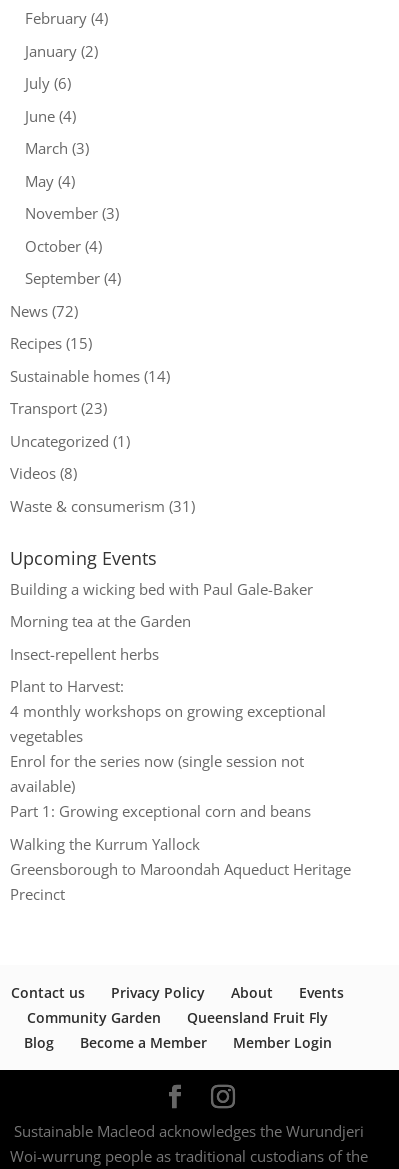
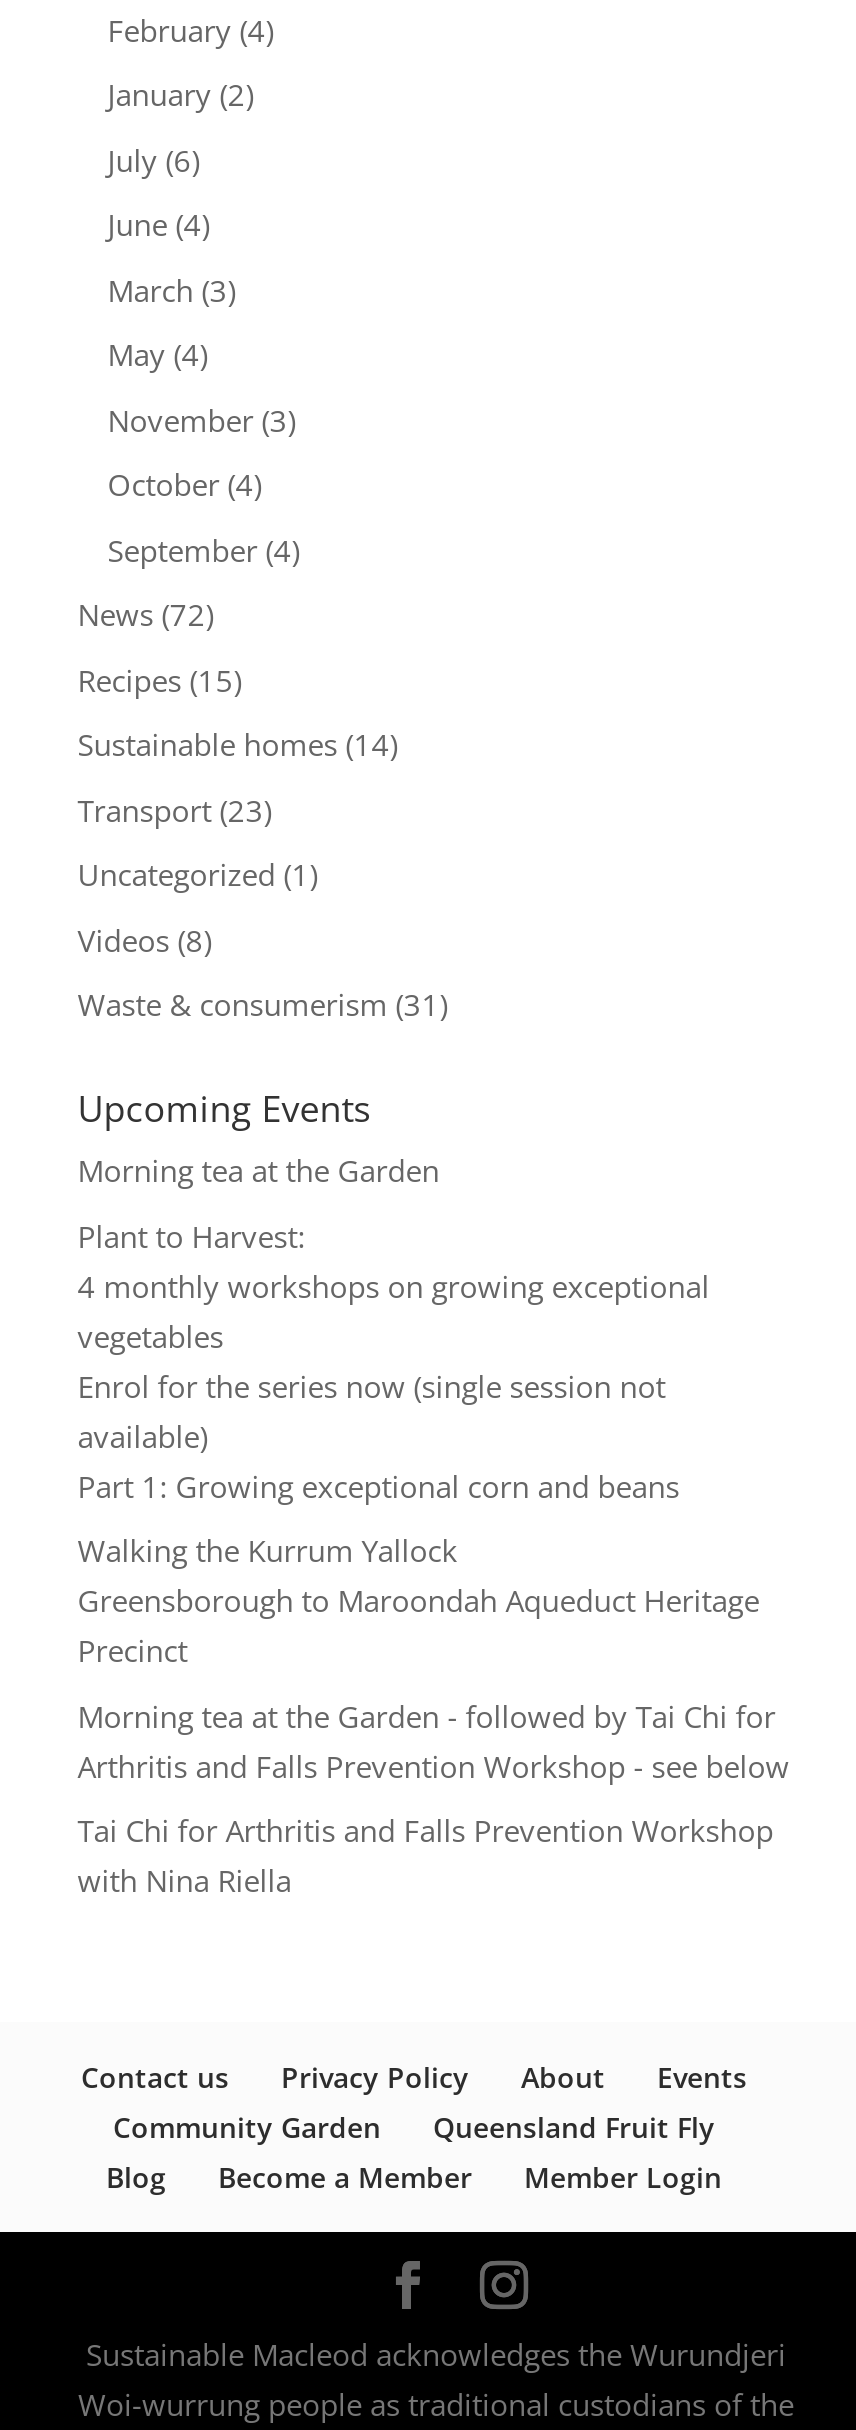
[10,579,313,599] Building a wicking bed with Paul Gale-Baker -> none
moved [10,611,191,631] -> [78,1150,440,1190]: Morning tea at the Garden
[10,644,159,664] Insect-repellent herbs -> none
moved [10,676,351,904] -> [78,1215,760,1670]: Plant to Harvest: | 4 monthly workshops on growing exceptional | vegetables | ... | Greensborough to Maroondah Aqueduct Heritage | Precinct
none -> [78,1695,790,1900] Morning tea at the Garden - followed by Tai Chi for | Arthritis and Falls Prevention Workshop - see below | Tai Chi for Arthritis and Falls Prevention Workshop | with Nina Riella

